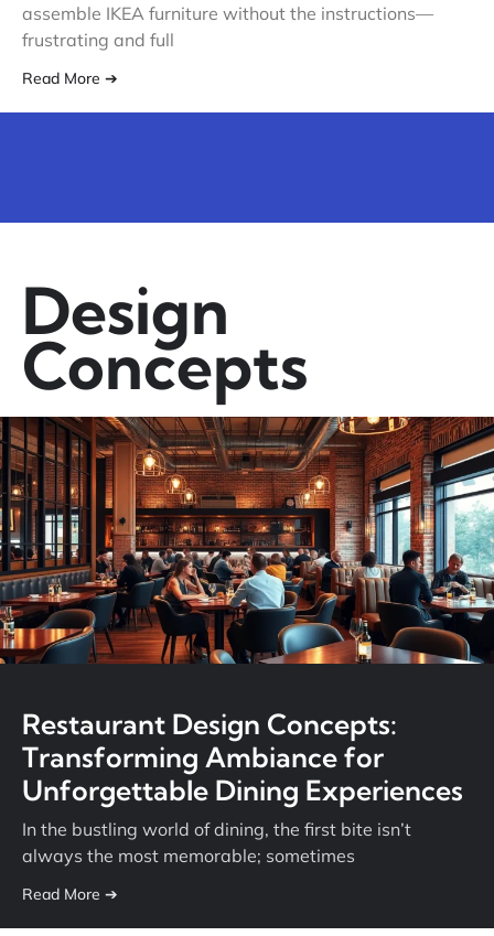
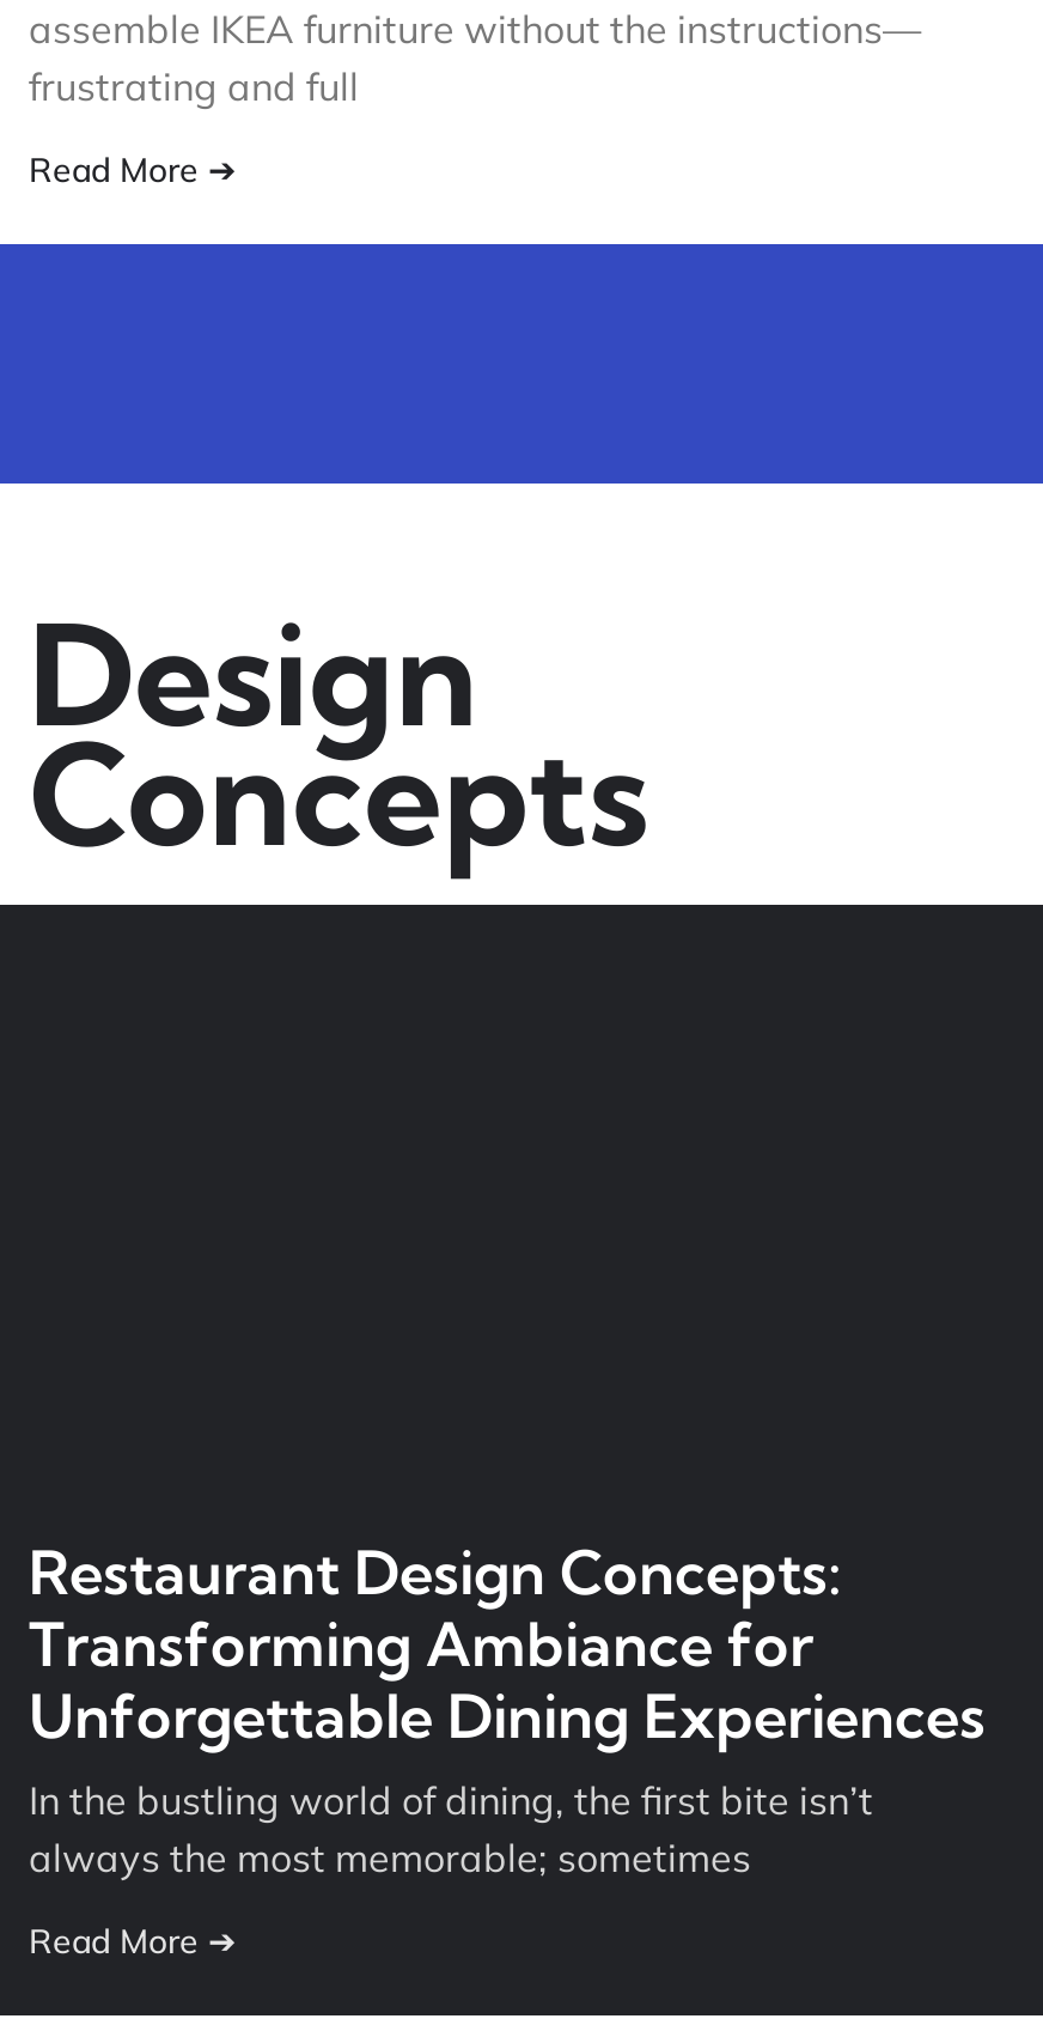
[3,416,491,665] [image] -> none

